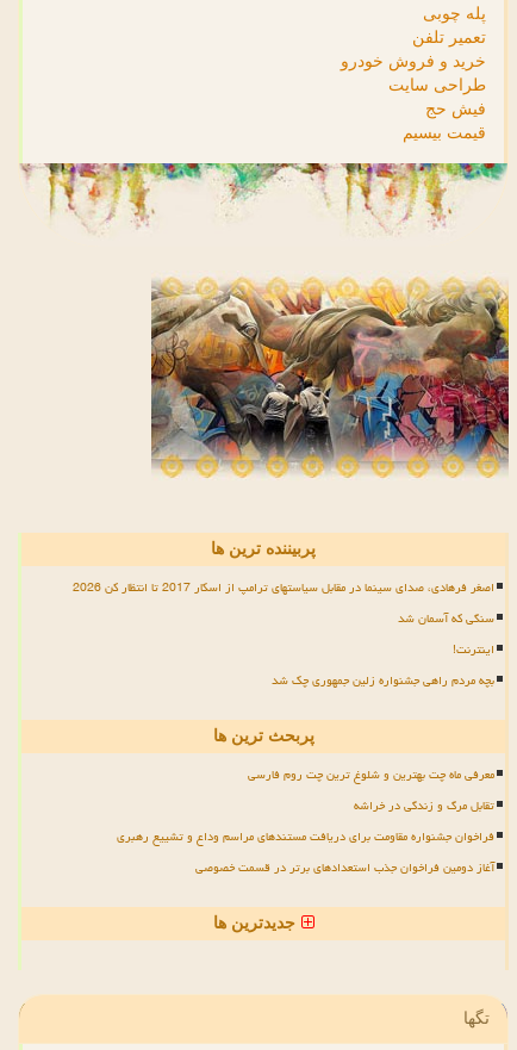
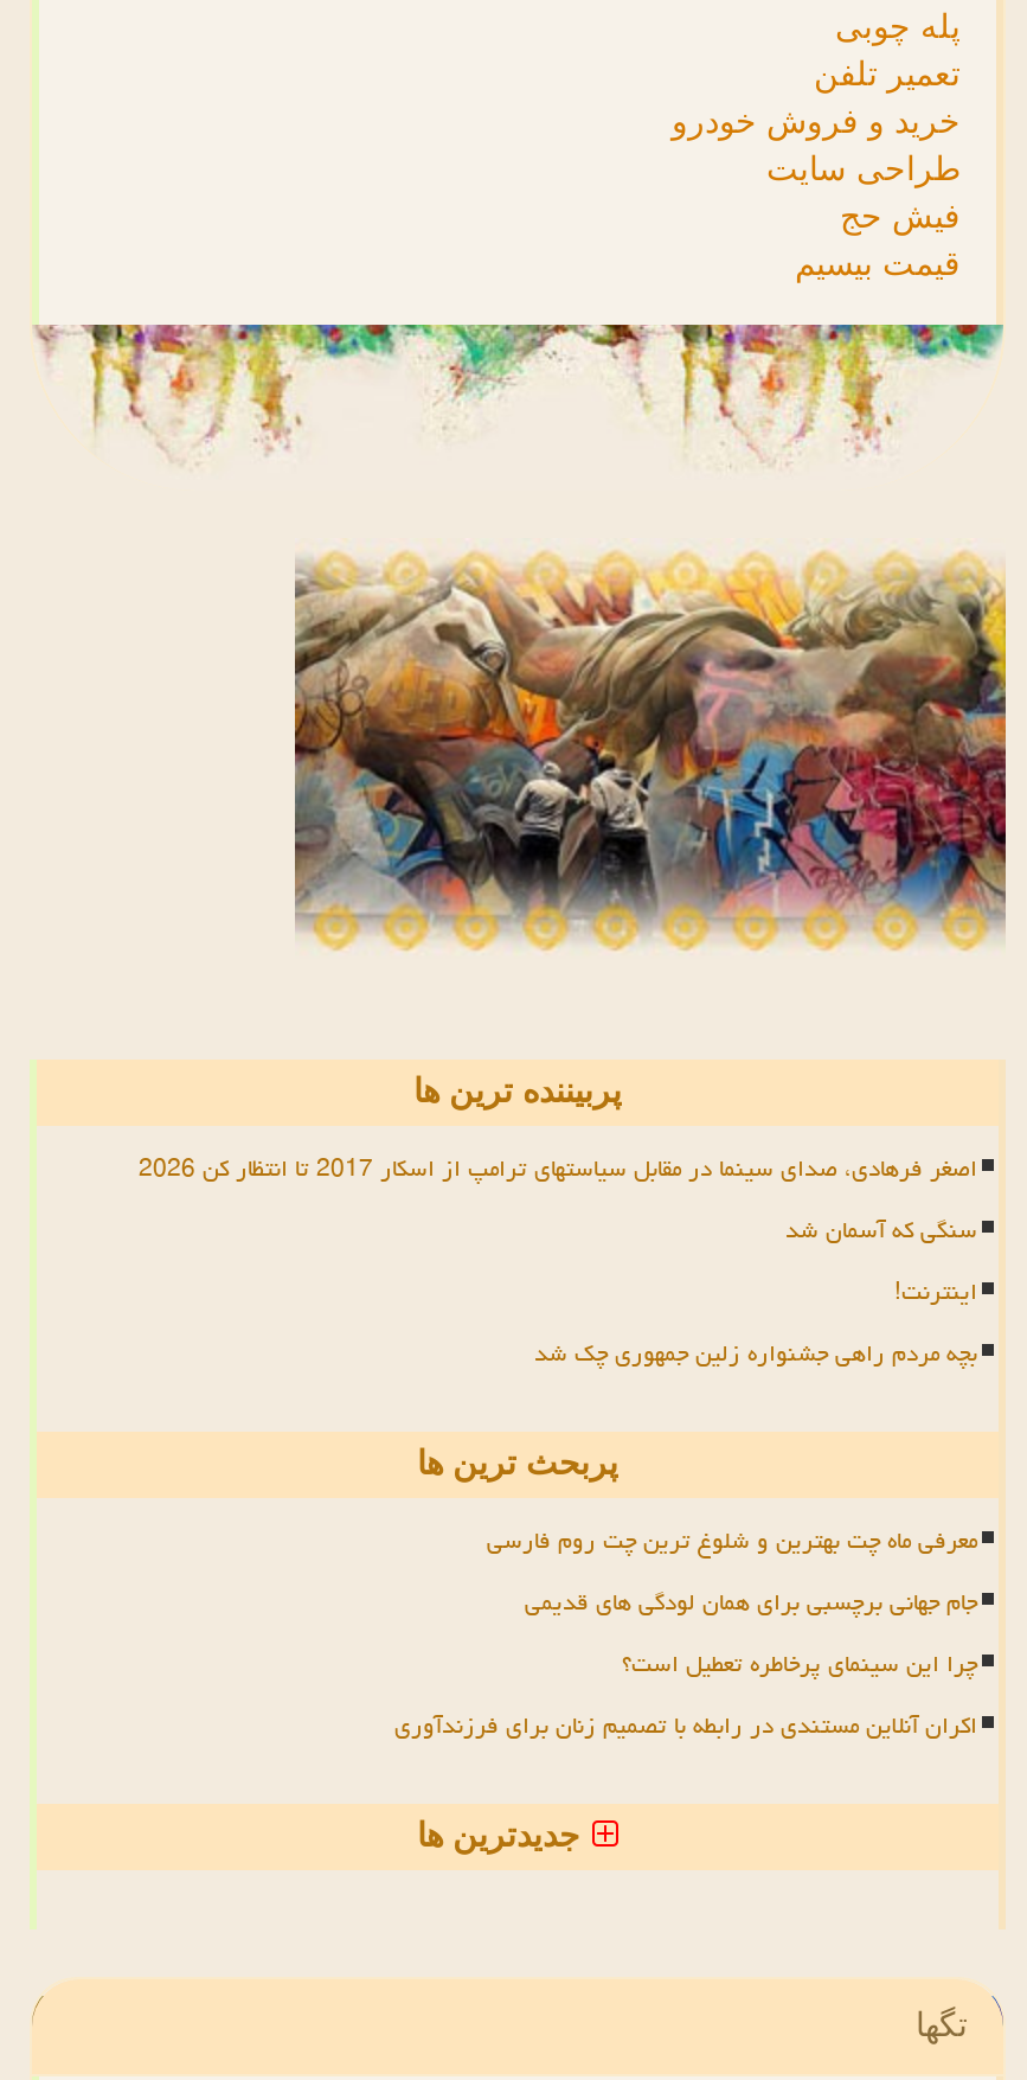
[117,794,494,879] تقابل مرگ و زندگی در خراشه | فراخوان جشنواره مقاومت برای دریافت مستندهای مراسم وداع و تشییع رهبری | آغاز دومین فراخوان جذب استعدادهای برتر در قسمت خصوصی -> [394,1578,977,1749] جام جهانی برچسبی برای همان لودگی های قدیمی | چرا این سینمای پرخاطره تعطیل است؟ | اکران آنلاین مستندی در رابطه با تصمیم زنان برای فرزندآوری

